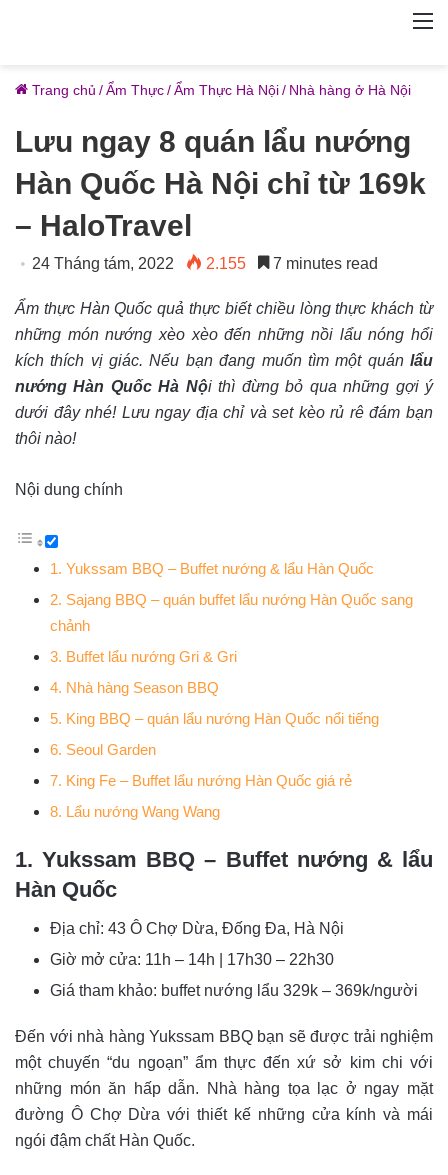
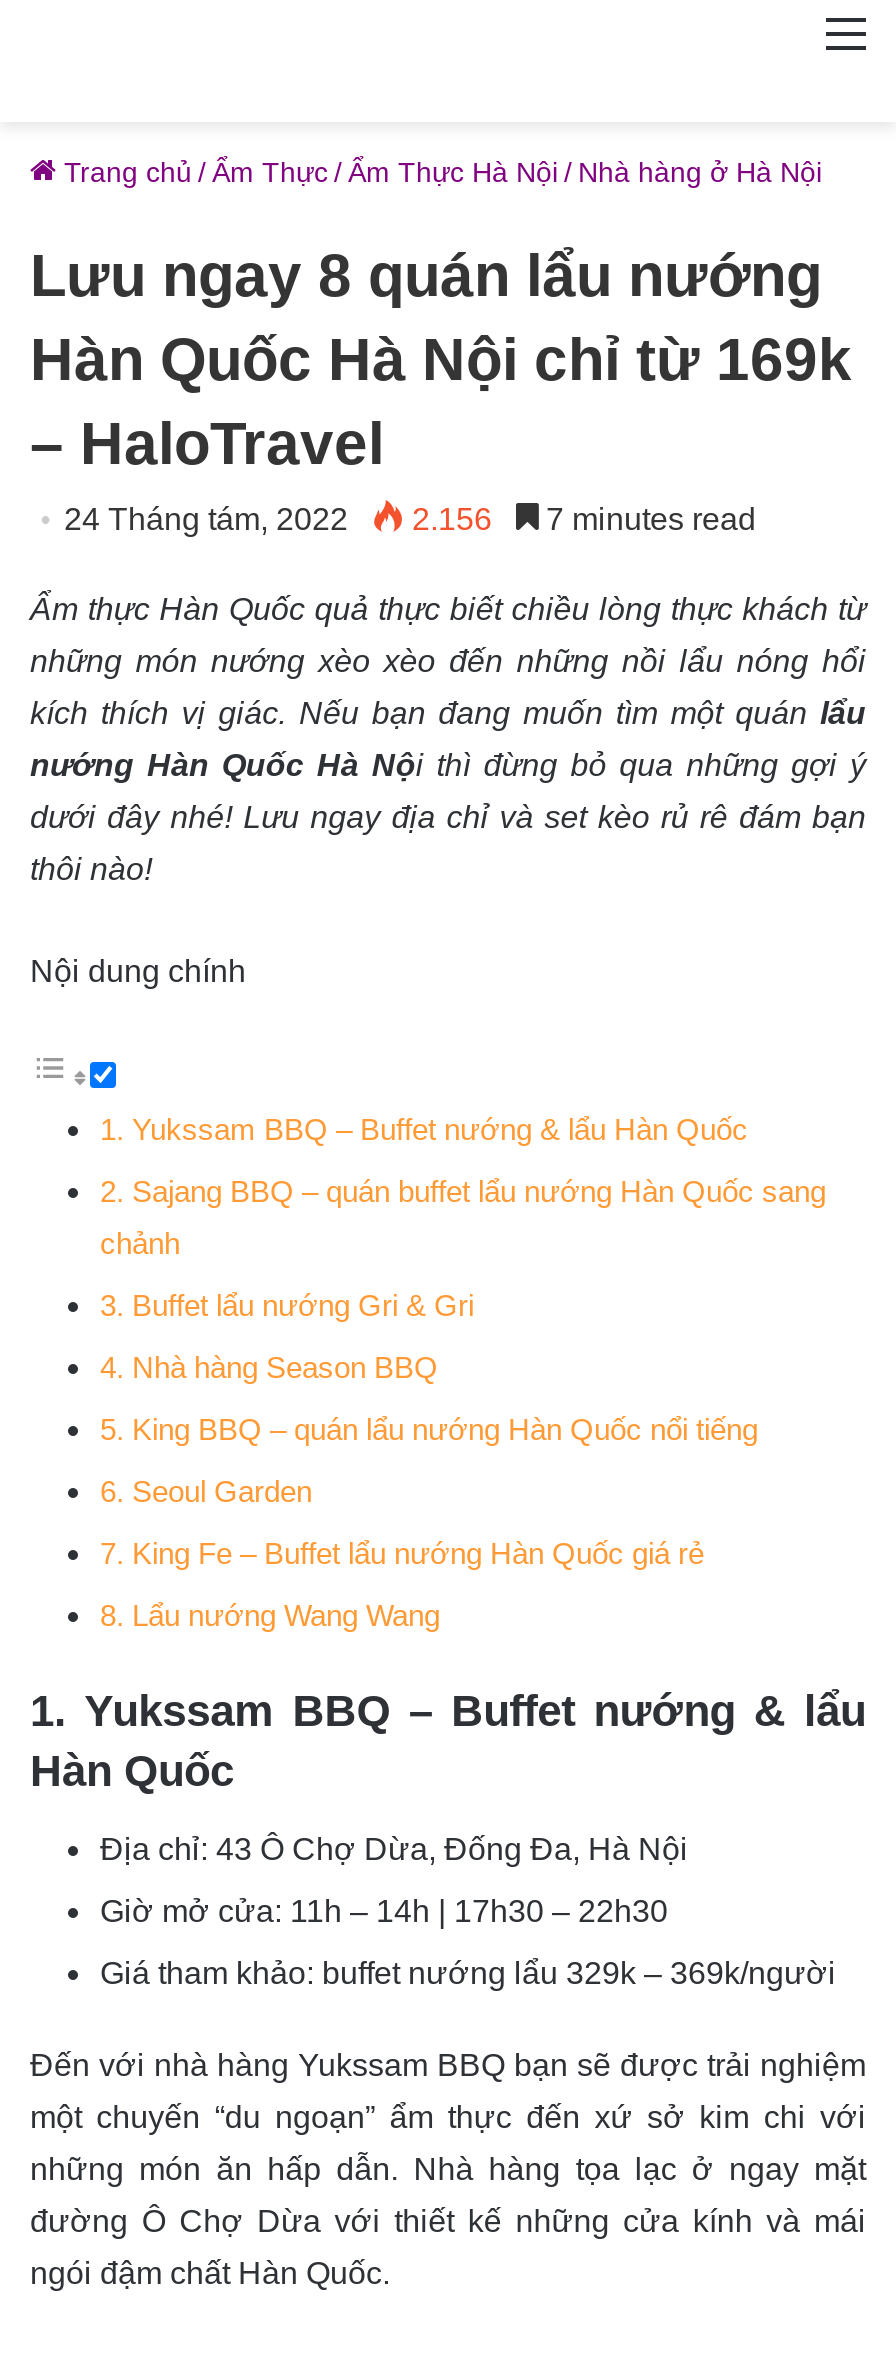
[32,255,378,272] 24 Tháng tám, 2022 2.155 7 minutes read -> [64,502,756,536] 24 Tháng tám, 2022 2.156 7 minutes read

